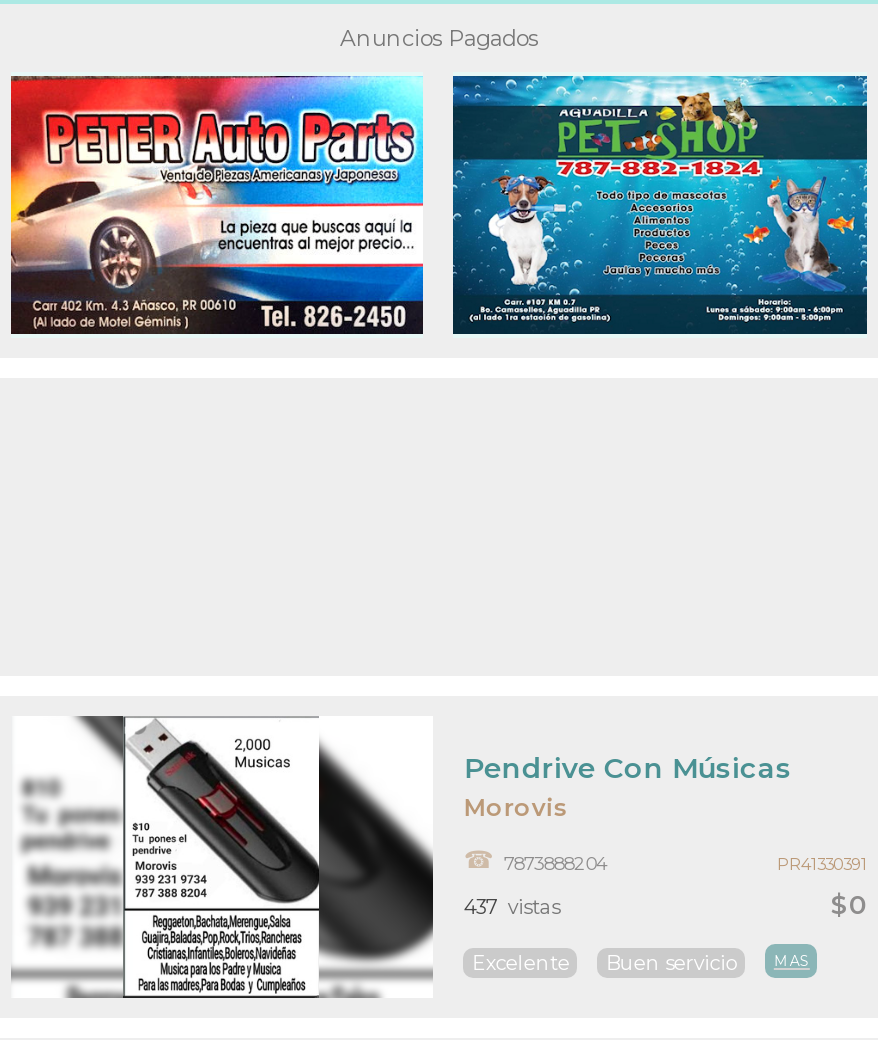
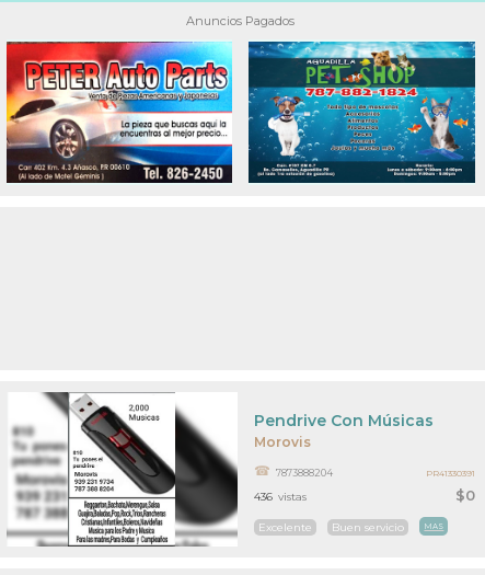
[464,893,560,919] 437 vistas -> [254,489,307,503] 436 vistas

